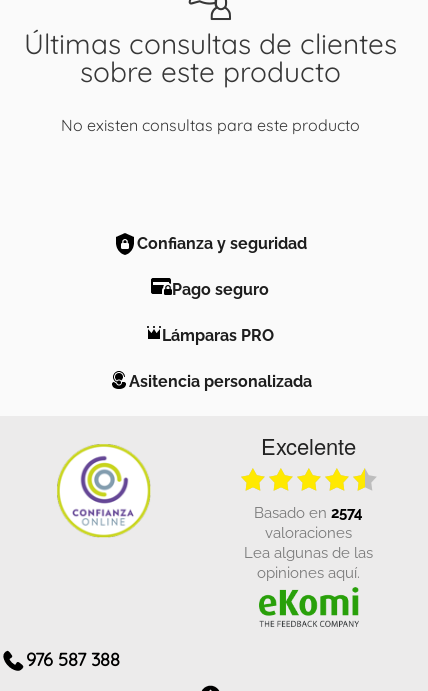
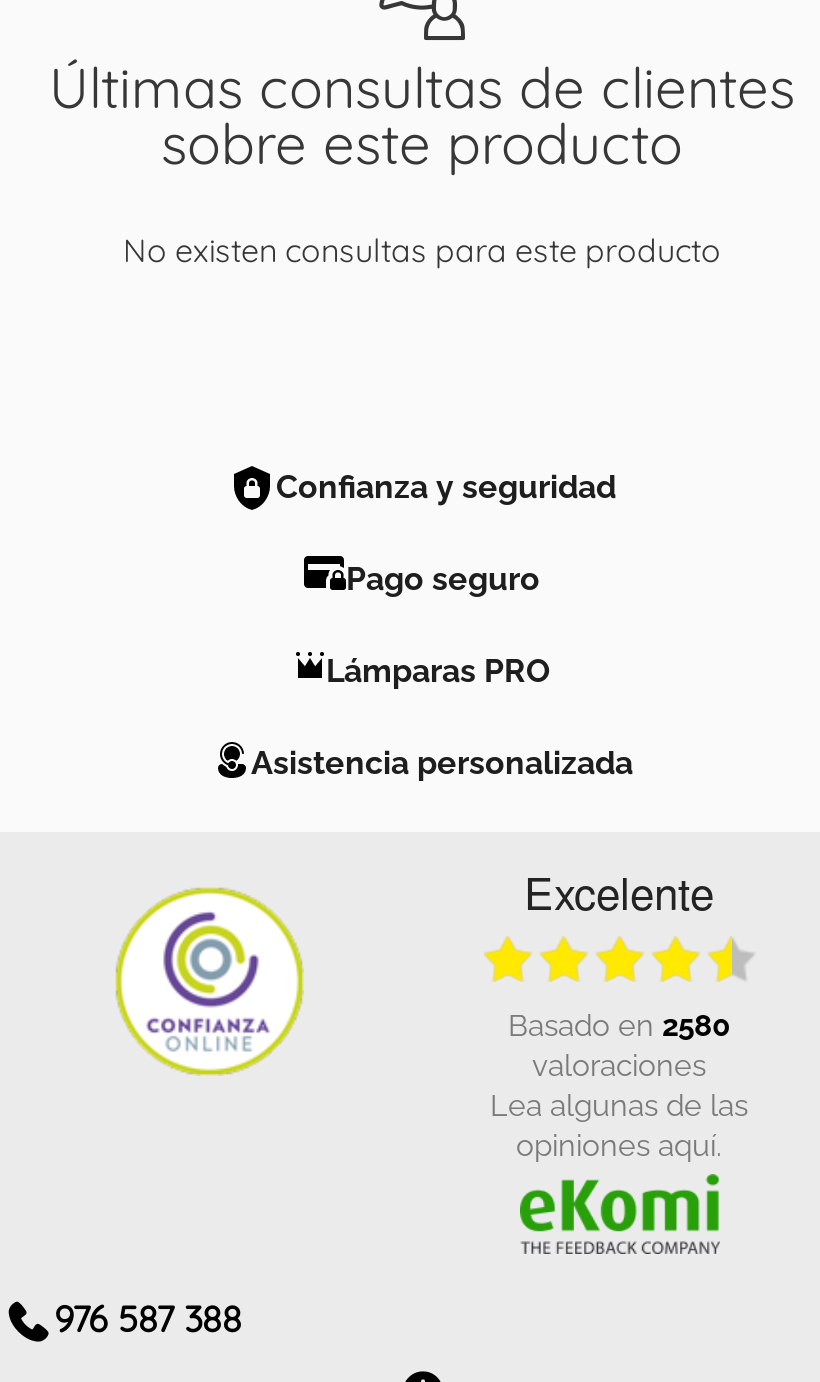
[128,369,311,391] Asitencia personalizada -> [251,738,633,782] Asistencia personalizada
[264,501,363,521] basado en 2574 -> [528,1002,730,1042] basado en 2580

